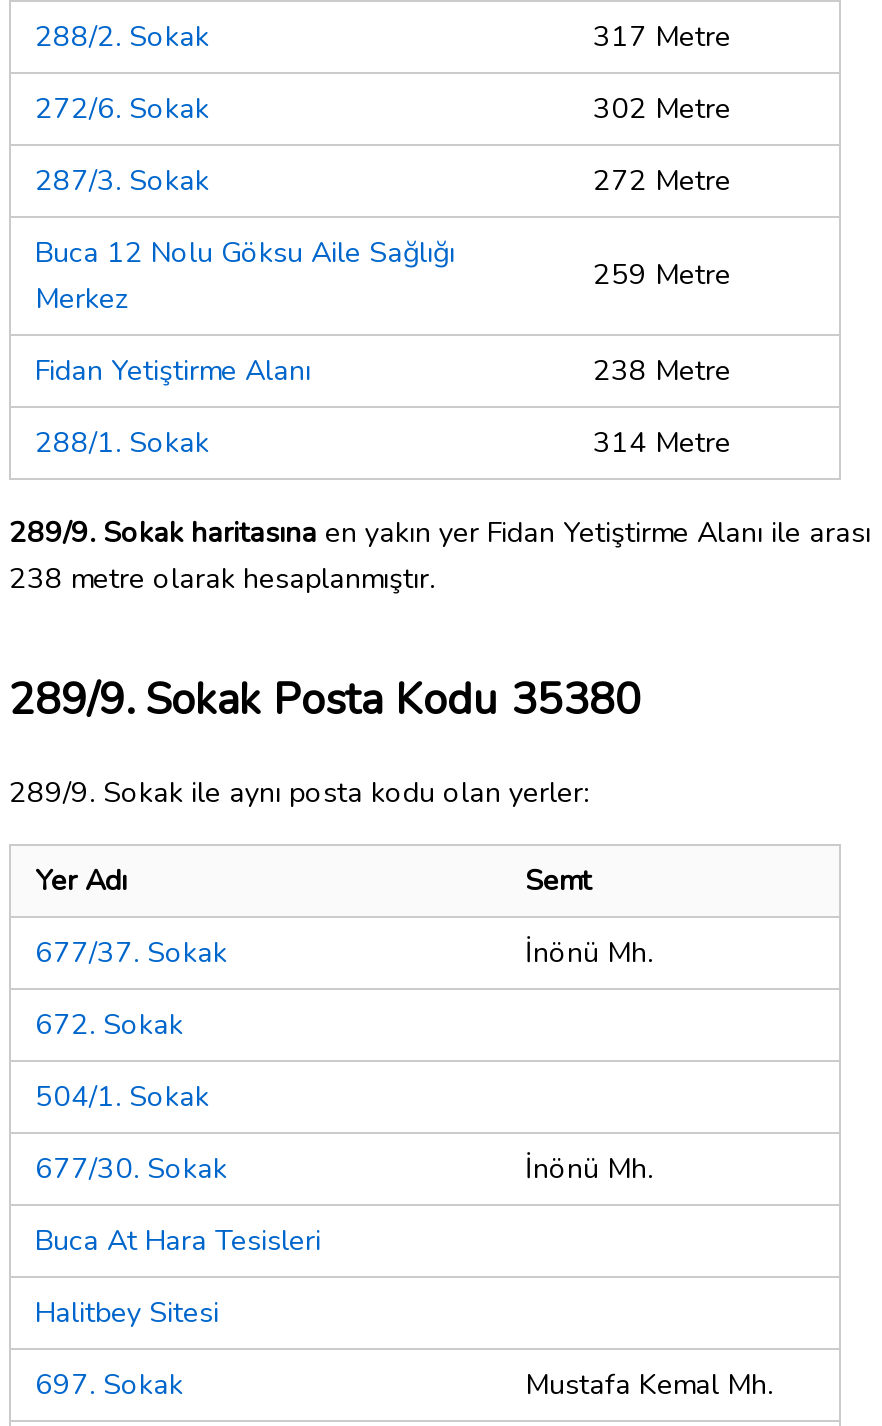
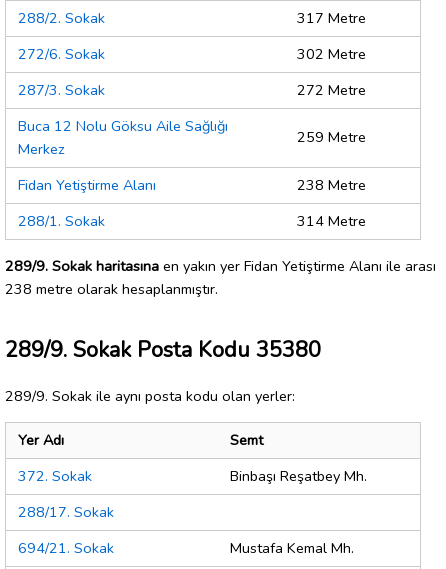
[35,932,653,1404] 677/37. Sokak | İnönü Mh. | 672. Sokak | 504/1. Sokak | 677/30. Sokak | İnönü Mh. | Buca At Hara Tesisleri | Halitbey Sitesi | 697. Sokak -> [18,466,367,558] 372. Sokak | Binbaşı Reşatbey Mh. | 288/17. Sokak | 694/21. Sokak

